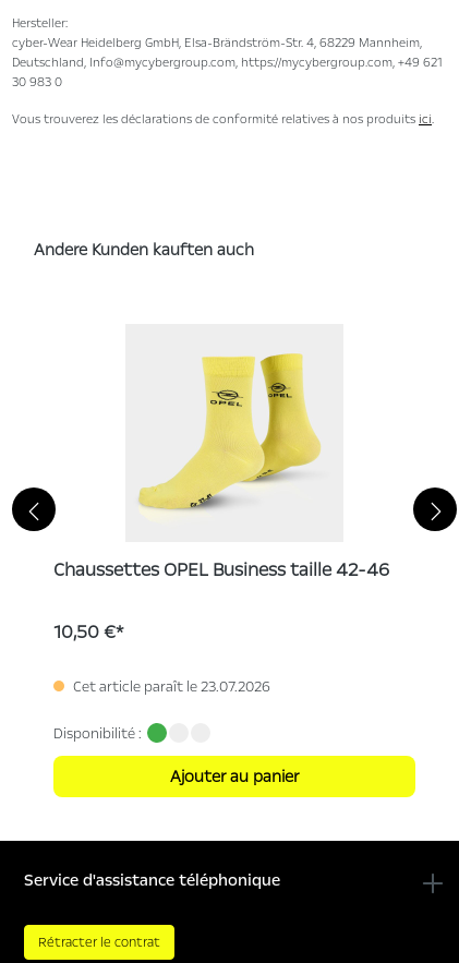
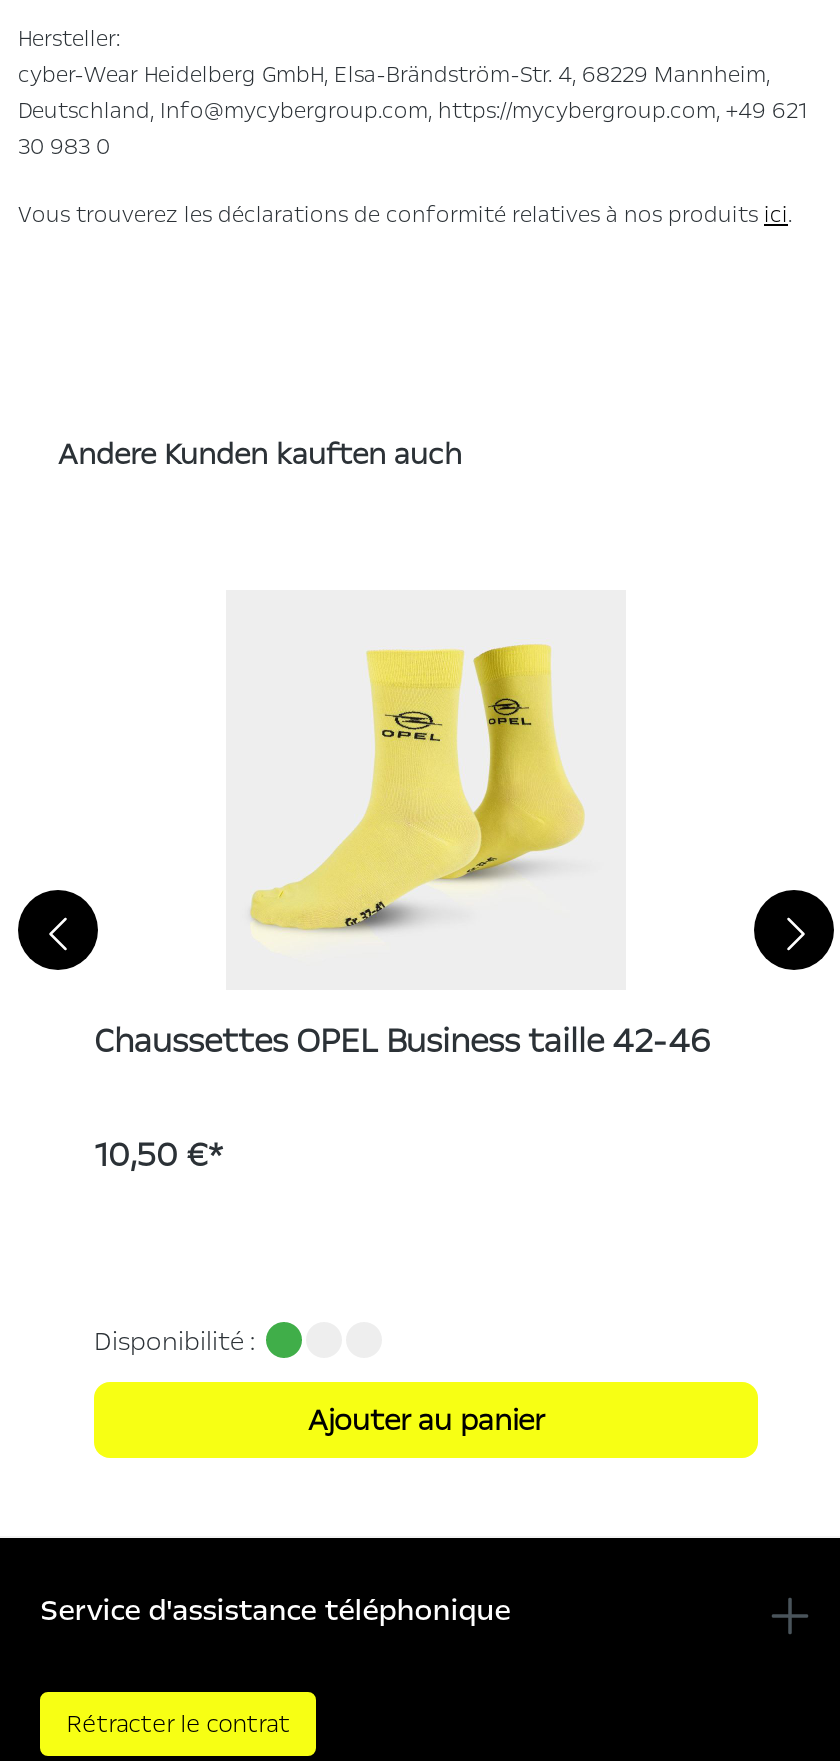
[70,677,270,697] Cet article paraît le 23.07.2026 -> none

